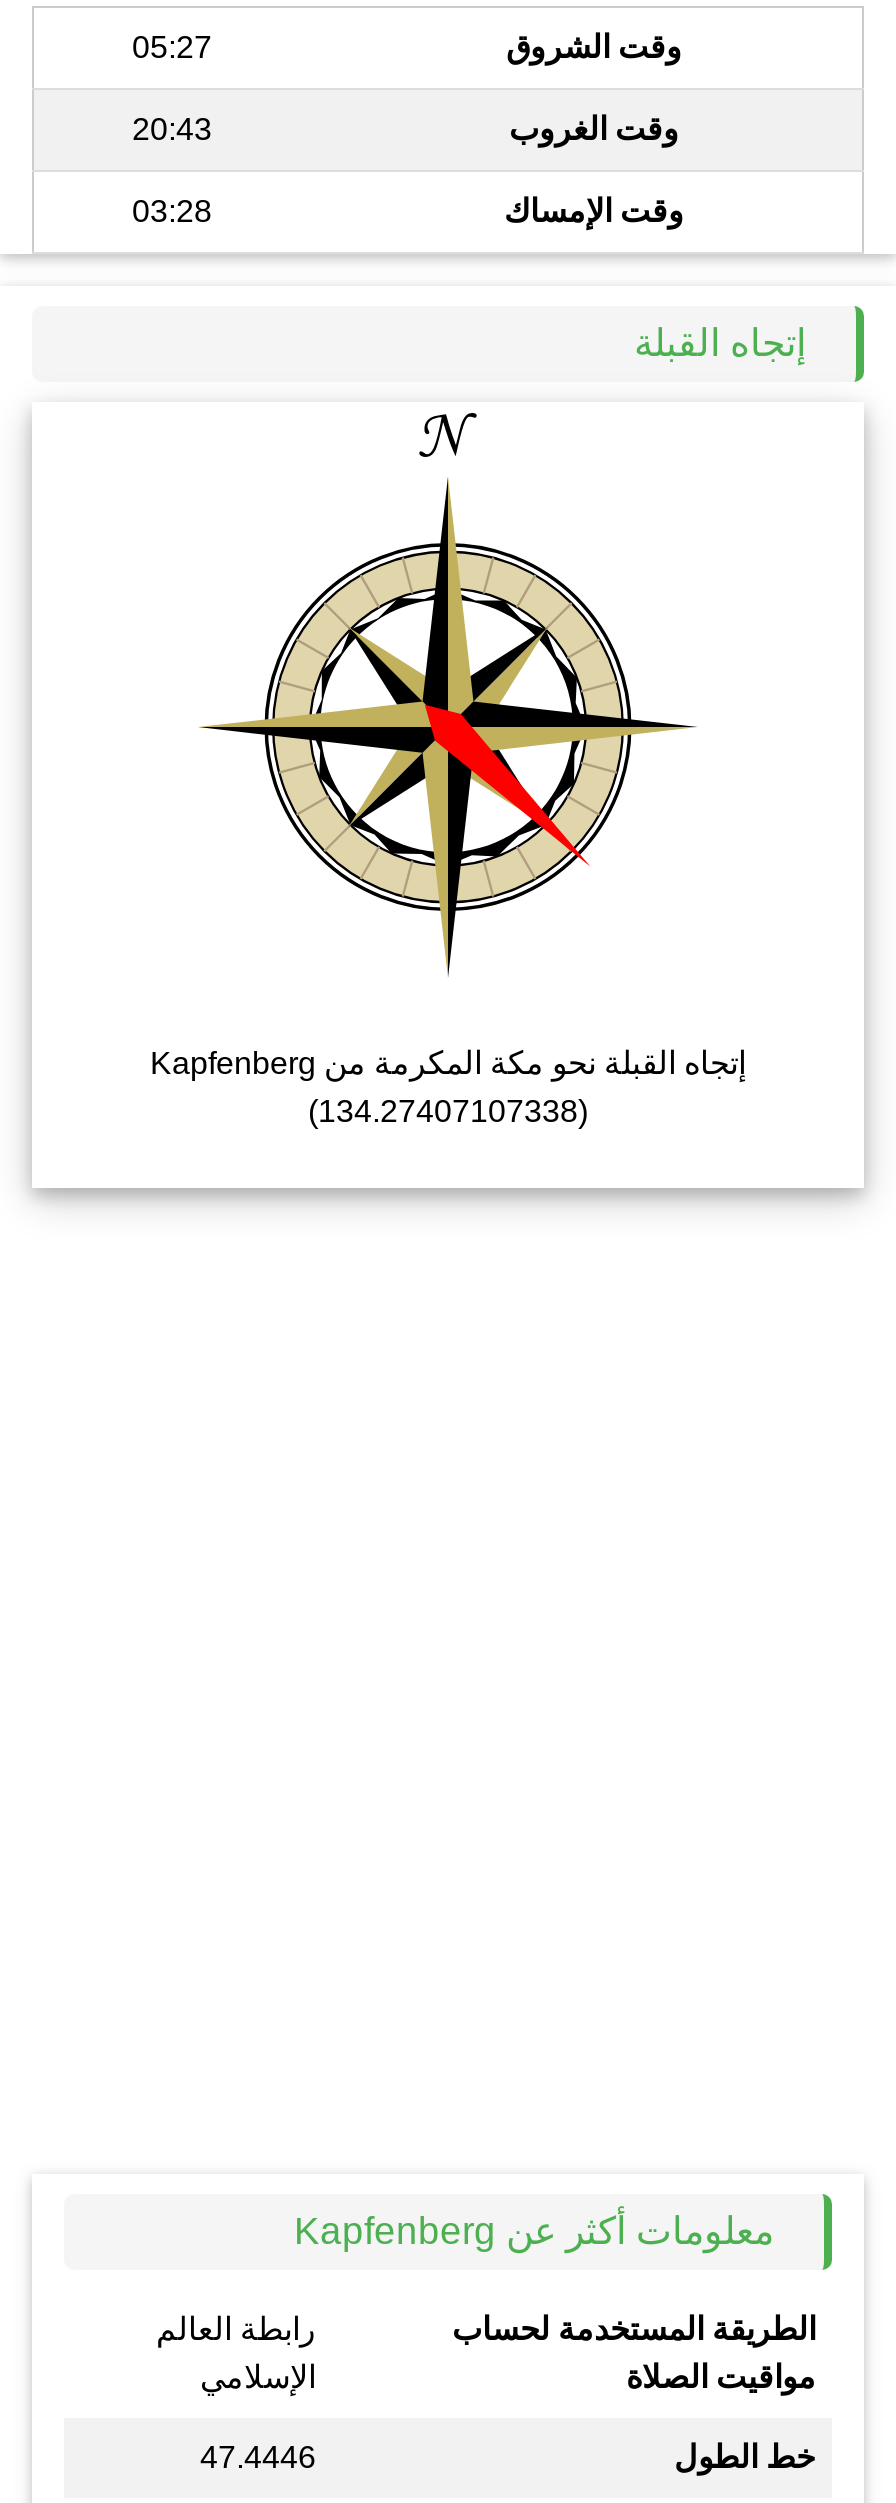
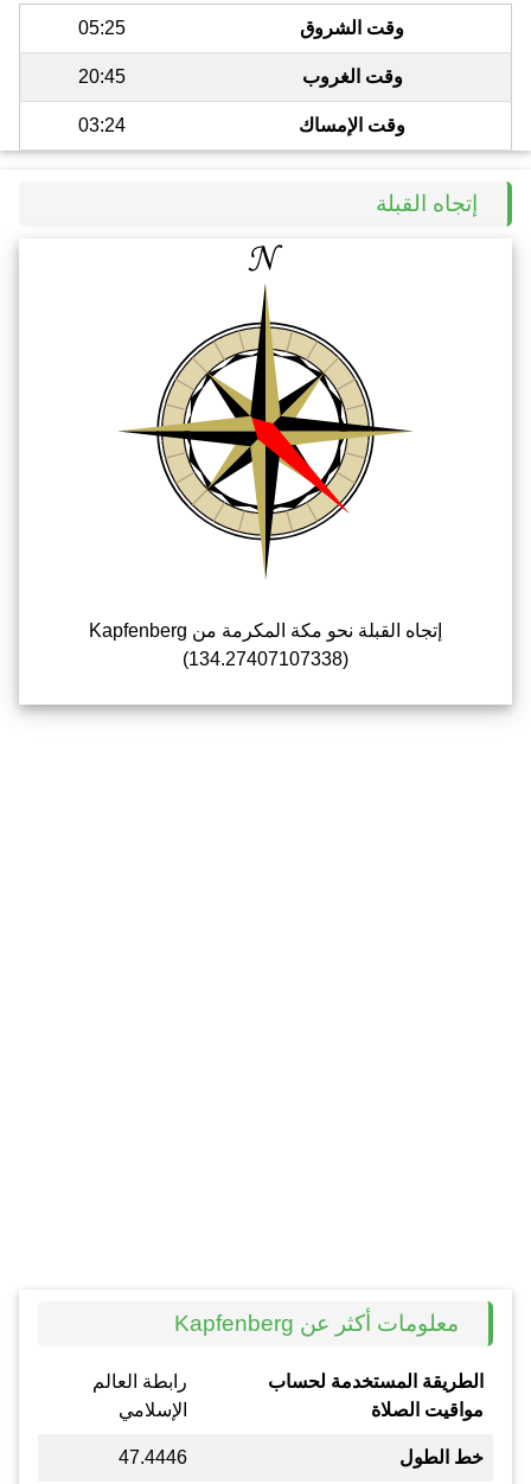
[132,30,212,64] 05:27 -> [78,18,126,38] 05:25
[132,112,212,146] 20:43 -> [78,67,126,87] 20:45
[132,194,212,228] 03:28 -> [78,115,126,135] 03:24

